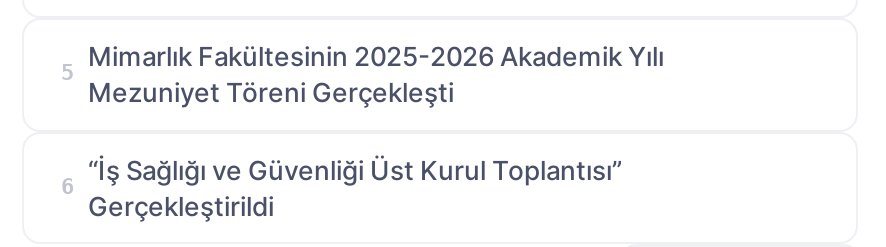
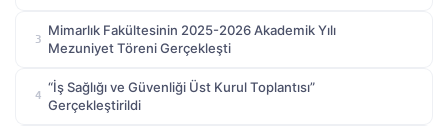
[61,60,75,86] 5 -> [34,33,41,46] 3
[61,174,75,200] 6 -> [34,89,41,102] 4

